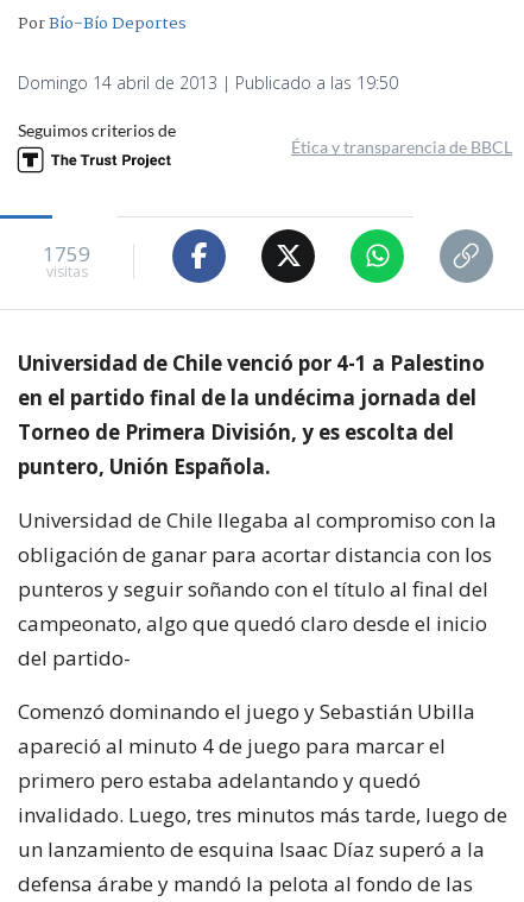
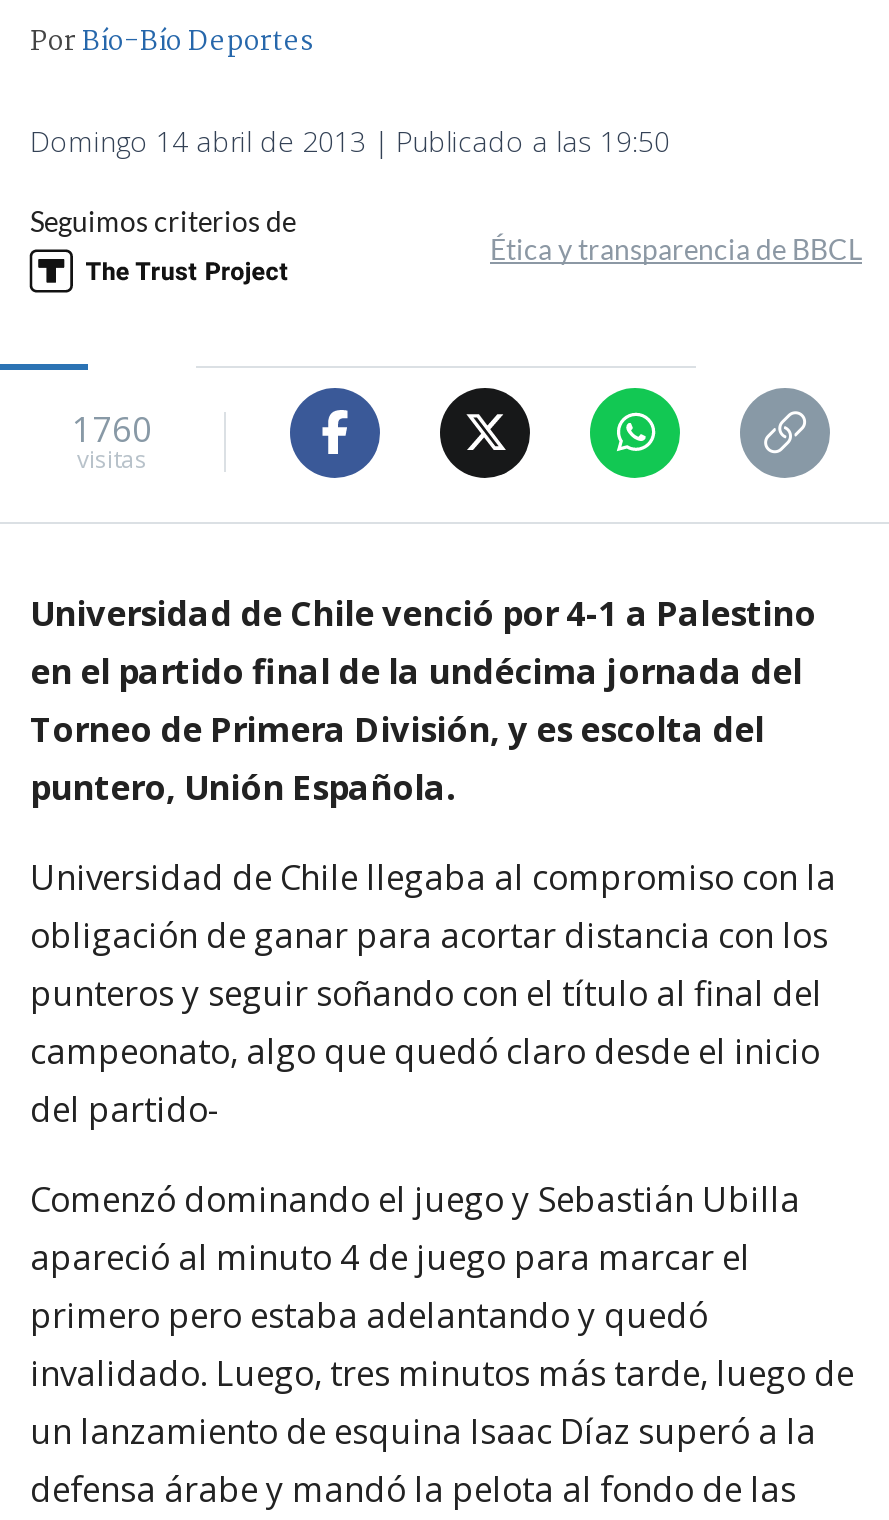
[43,240,90,268] 1759 -> [72,407,152,453] 1760

